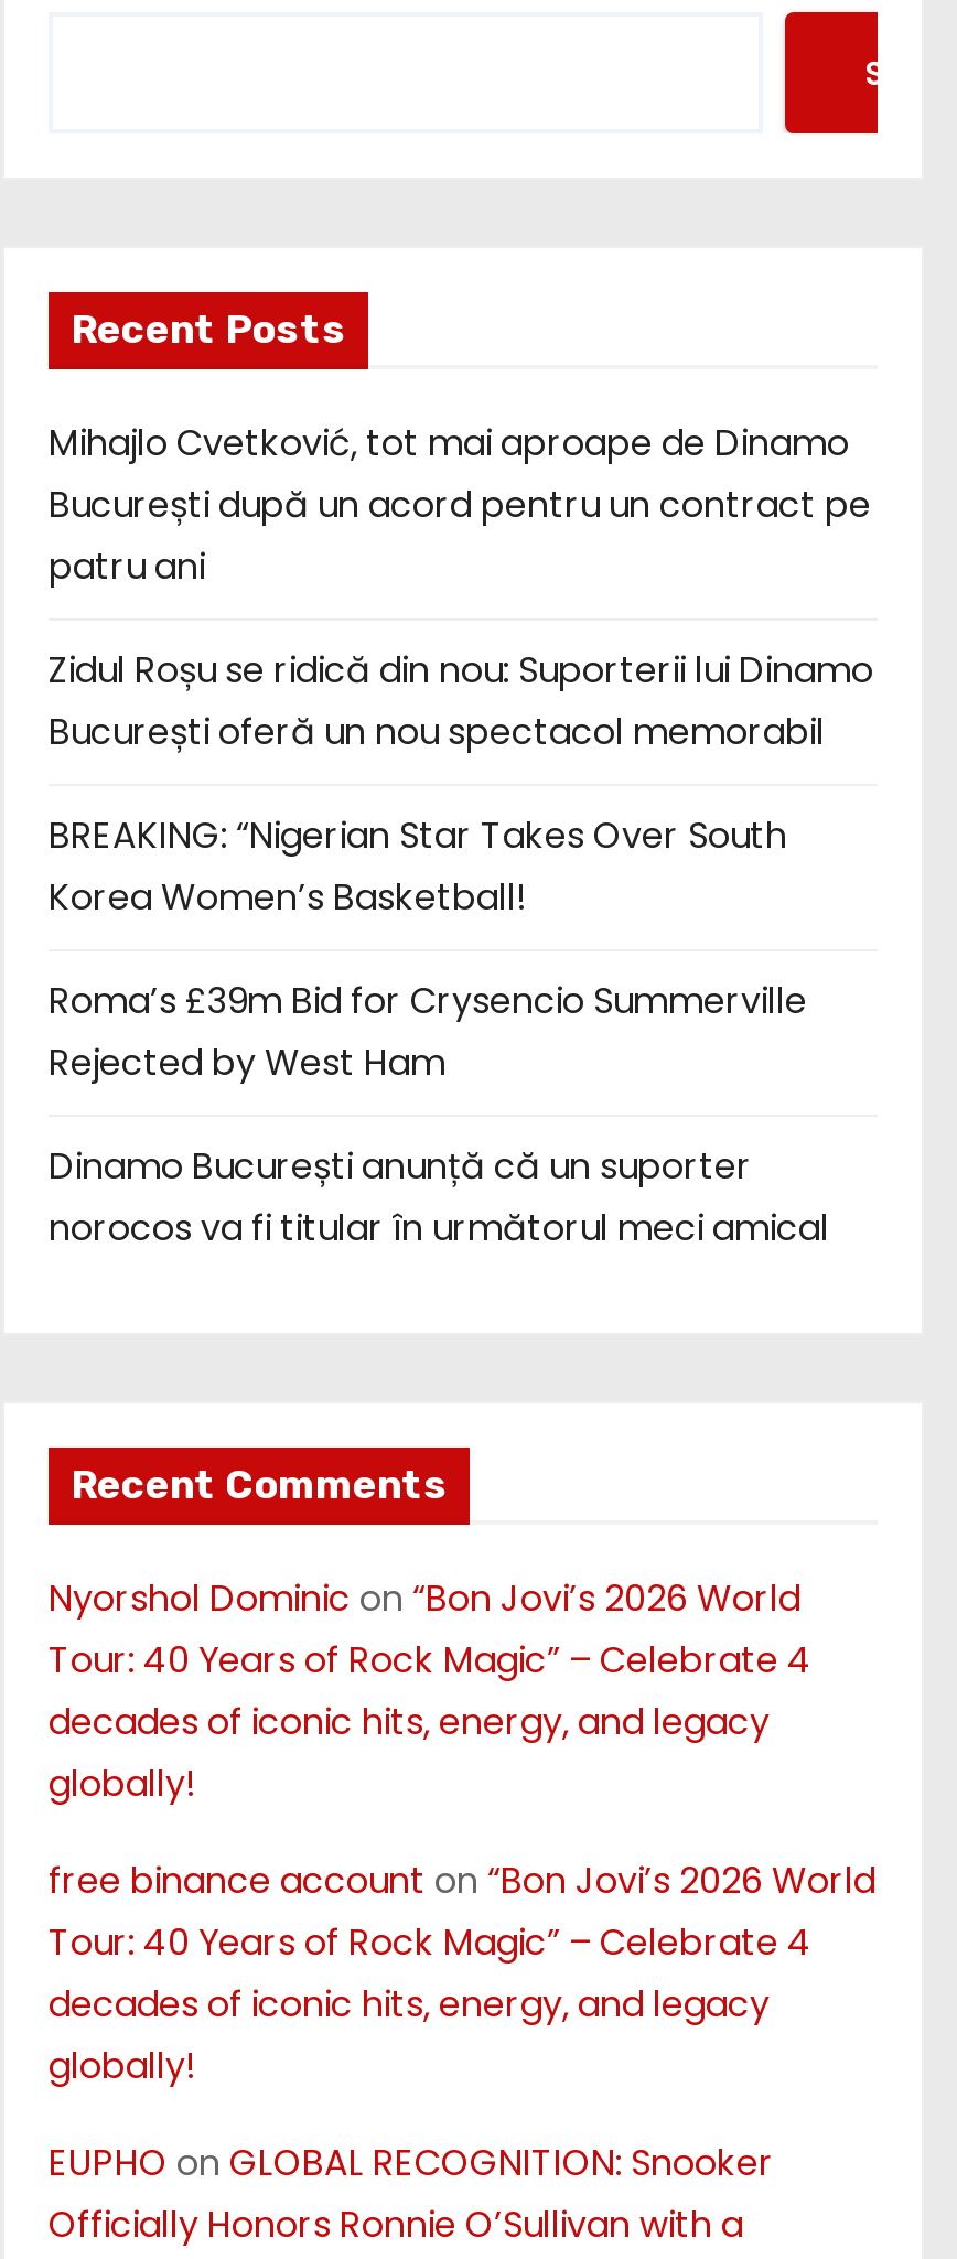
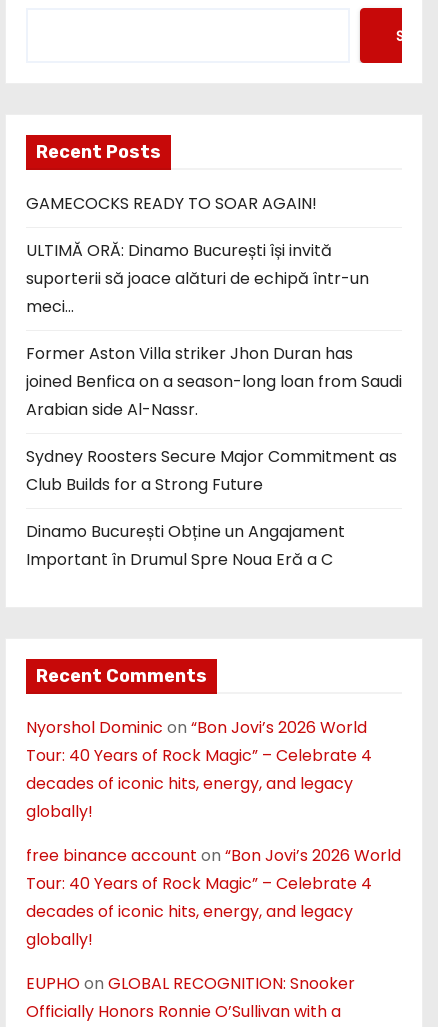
[49,419,871,593] Mihajlo Cvetković, tot mai aproape de Dinamo | București după un acord pentru un contract pe | patru ani -> [26,192,317,215] GAMECOCKS READY TO SOAR AGAIN!
[49,646,873,758] Zidul Roșu se ridică din nou: Suporterii lui Dinamo | București oferă un nou spectacol memorabil -> [26,239,369,318] ULTIMĂ ORĂ: Dinamo București își invită | suporterii să joace alături de echipă într-un | meci…
[49,811,787,923] BREAKING: “Nigerian Star Takes Over South | Korea Women’s Basketball! -> [26,342,402,421] Former Aston Villa striker Jhon Duran has | joined Benfica on a season-long loan from Saudi | Arabian side Al-Nassr.
[49,976,807,1089] Roma’s £39m Bid for Crysencio Summerville | Rejected by West Ham -> [26,445,397,496] Sydney Roosters Secure Major Commitment as | Club Builds for a Strong Future
[49,1142,829,1254] Dinamo București anunță că un suporter | norocos va fi titular în următorul meci amical -> [26,520,345,571] Dinamo București Obține un Angajament | Important în Drumul Spre Noua Eră a C

